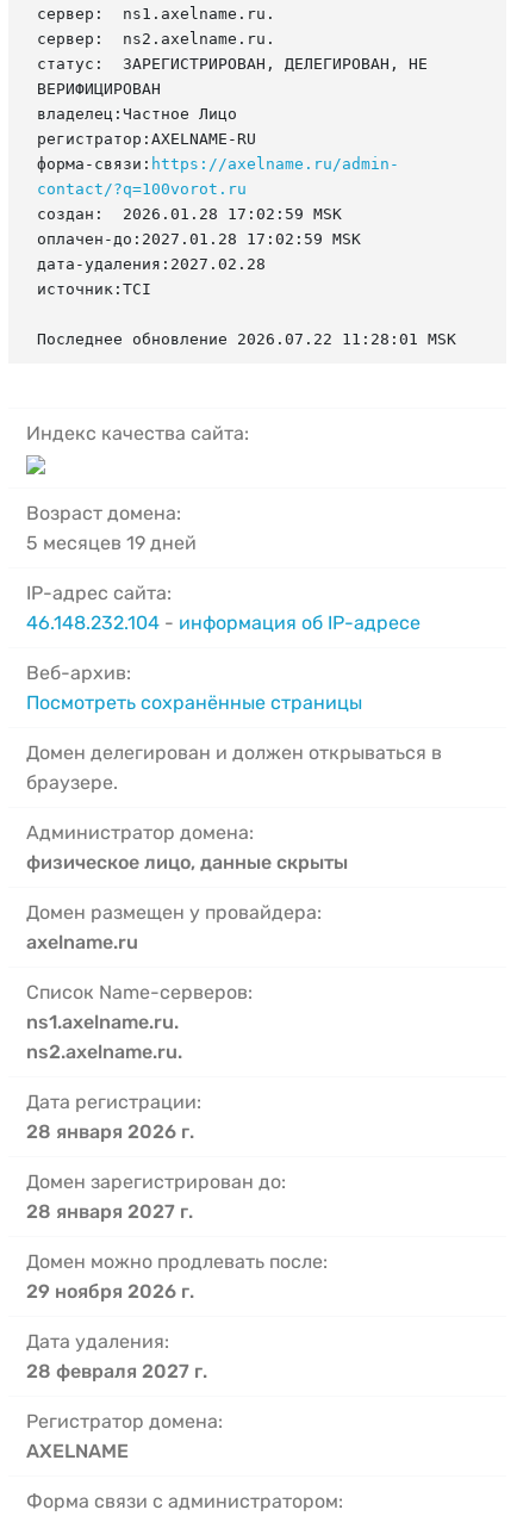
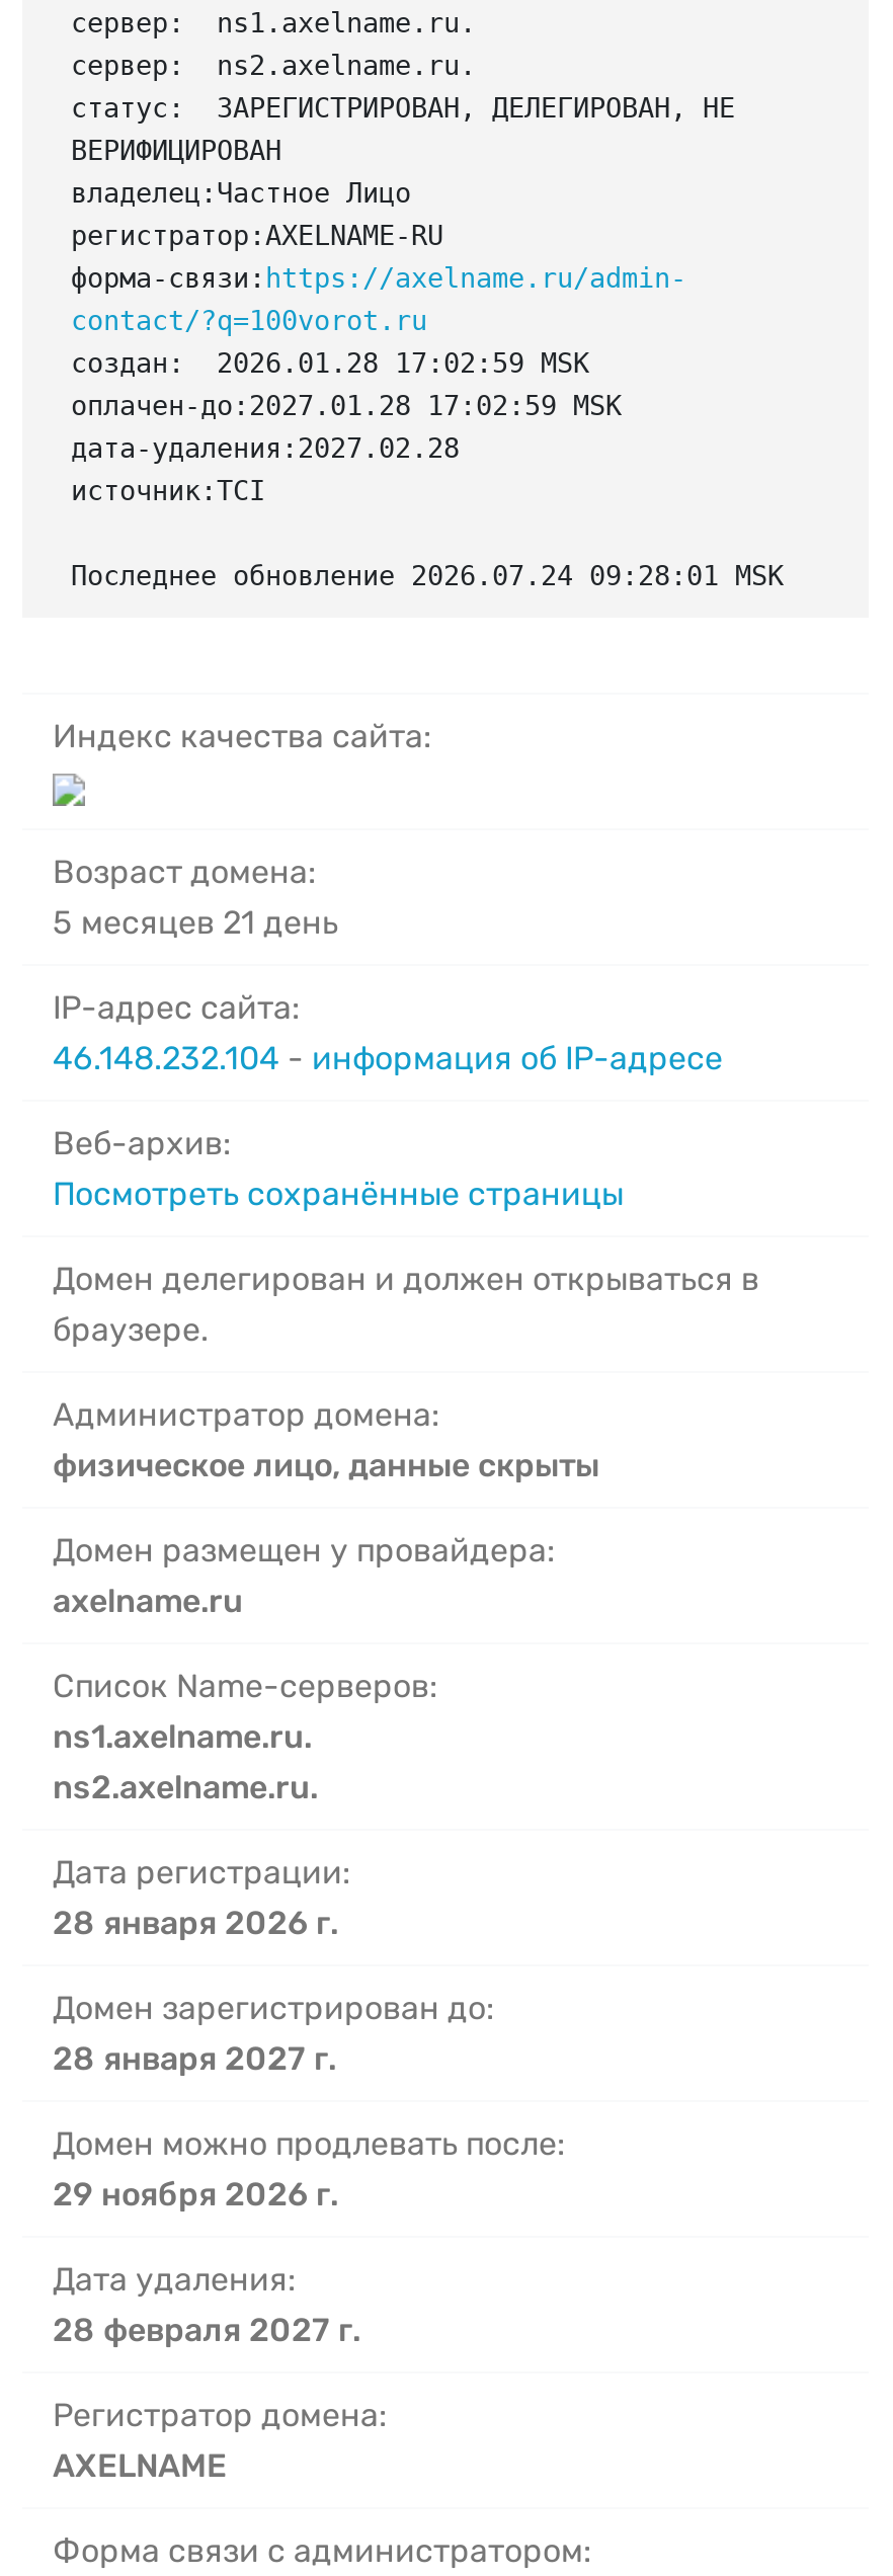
[37,330,456,348] Последнее обновление 2026.07.22 11:28:01 MSK -> [71,561,784,591] Последнее обновление 2026.07.24 09:28:01 MSK
[26,531,197,554] 5 месяцев 19 дней -> [53,903,338,941] 5 месяцев 21 день

